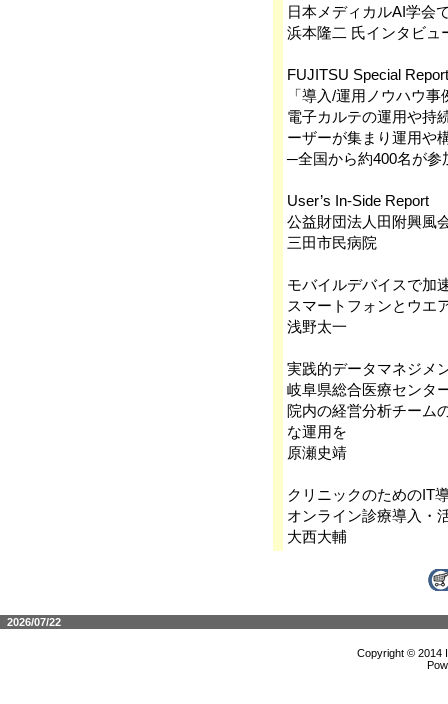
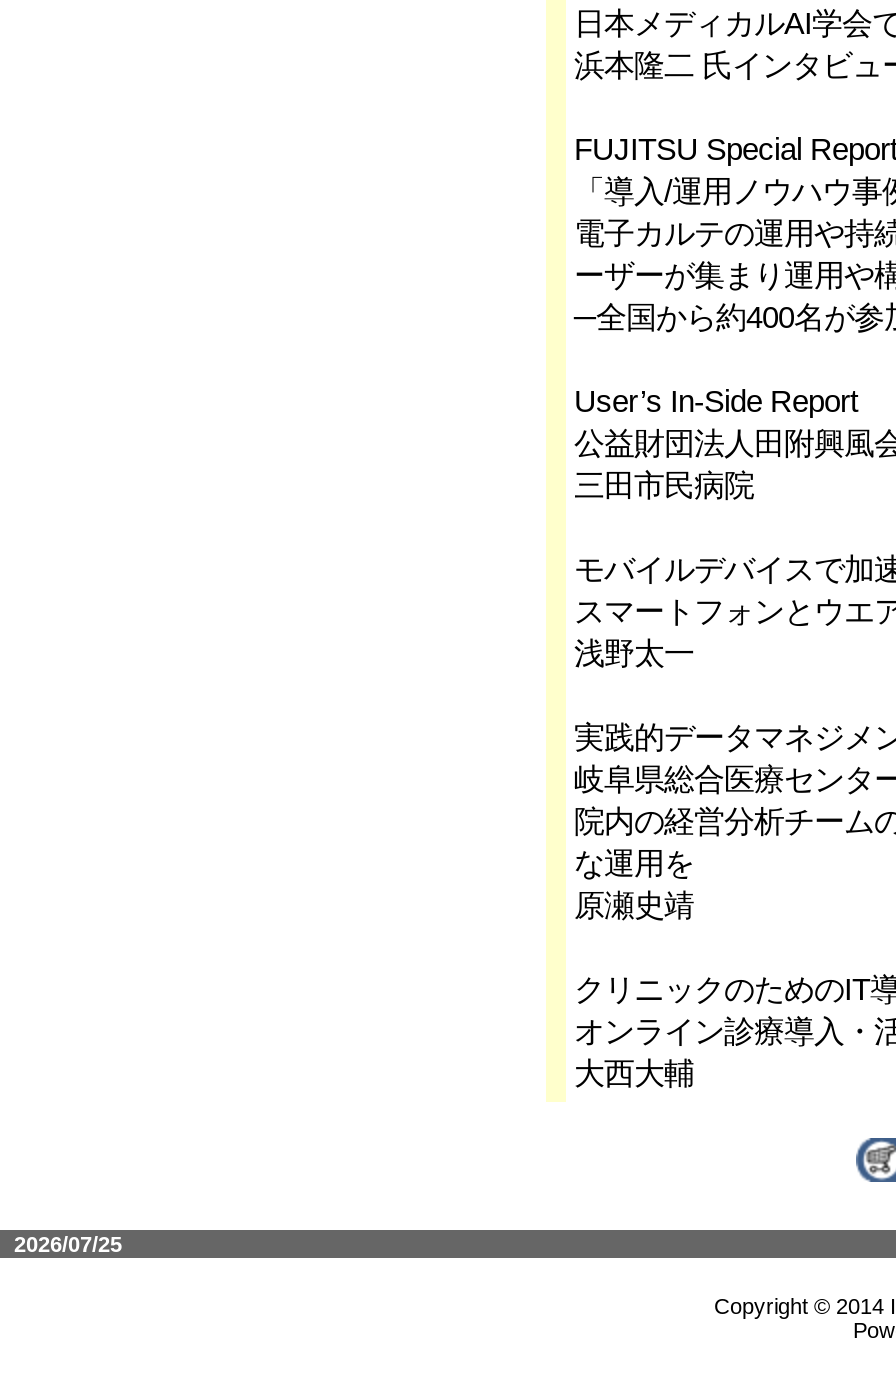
[1,616,67,628] 2026/07/22 -> [2,1232,134,1256] 2026/07/25

